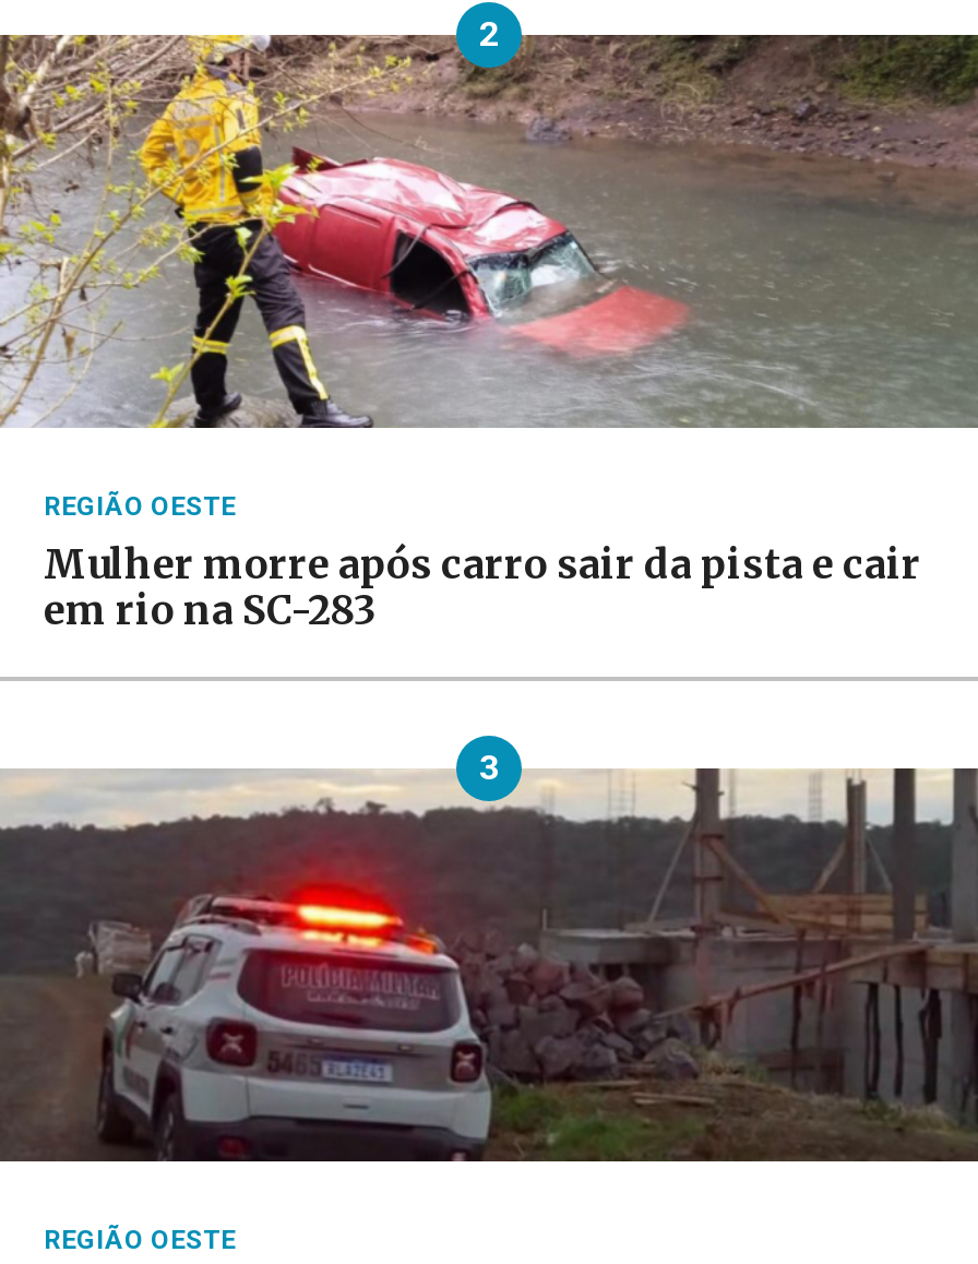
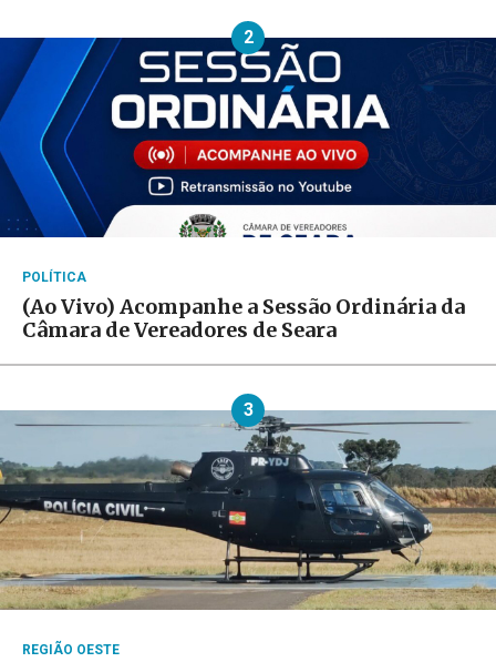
[7,33,971,635] [image] | REGIÃO OESTE | Mulher morre após carro sair da pista e cair | em rio na SC-283 -> [3,37,493,343] [image] | POLÍTICA | (Ao Vivo) Acompanhe a Sessão Ordinária da | Câmara de Vereadores de Seara
[7,768,971,1164] [image] -> [3,410,493,611] [image]

